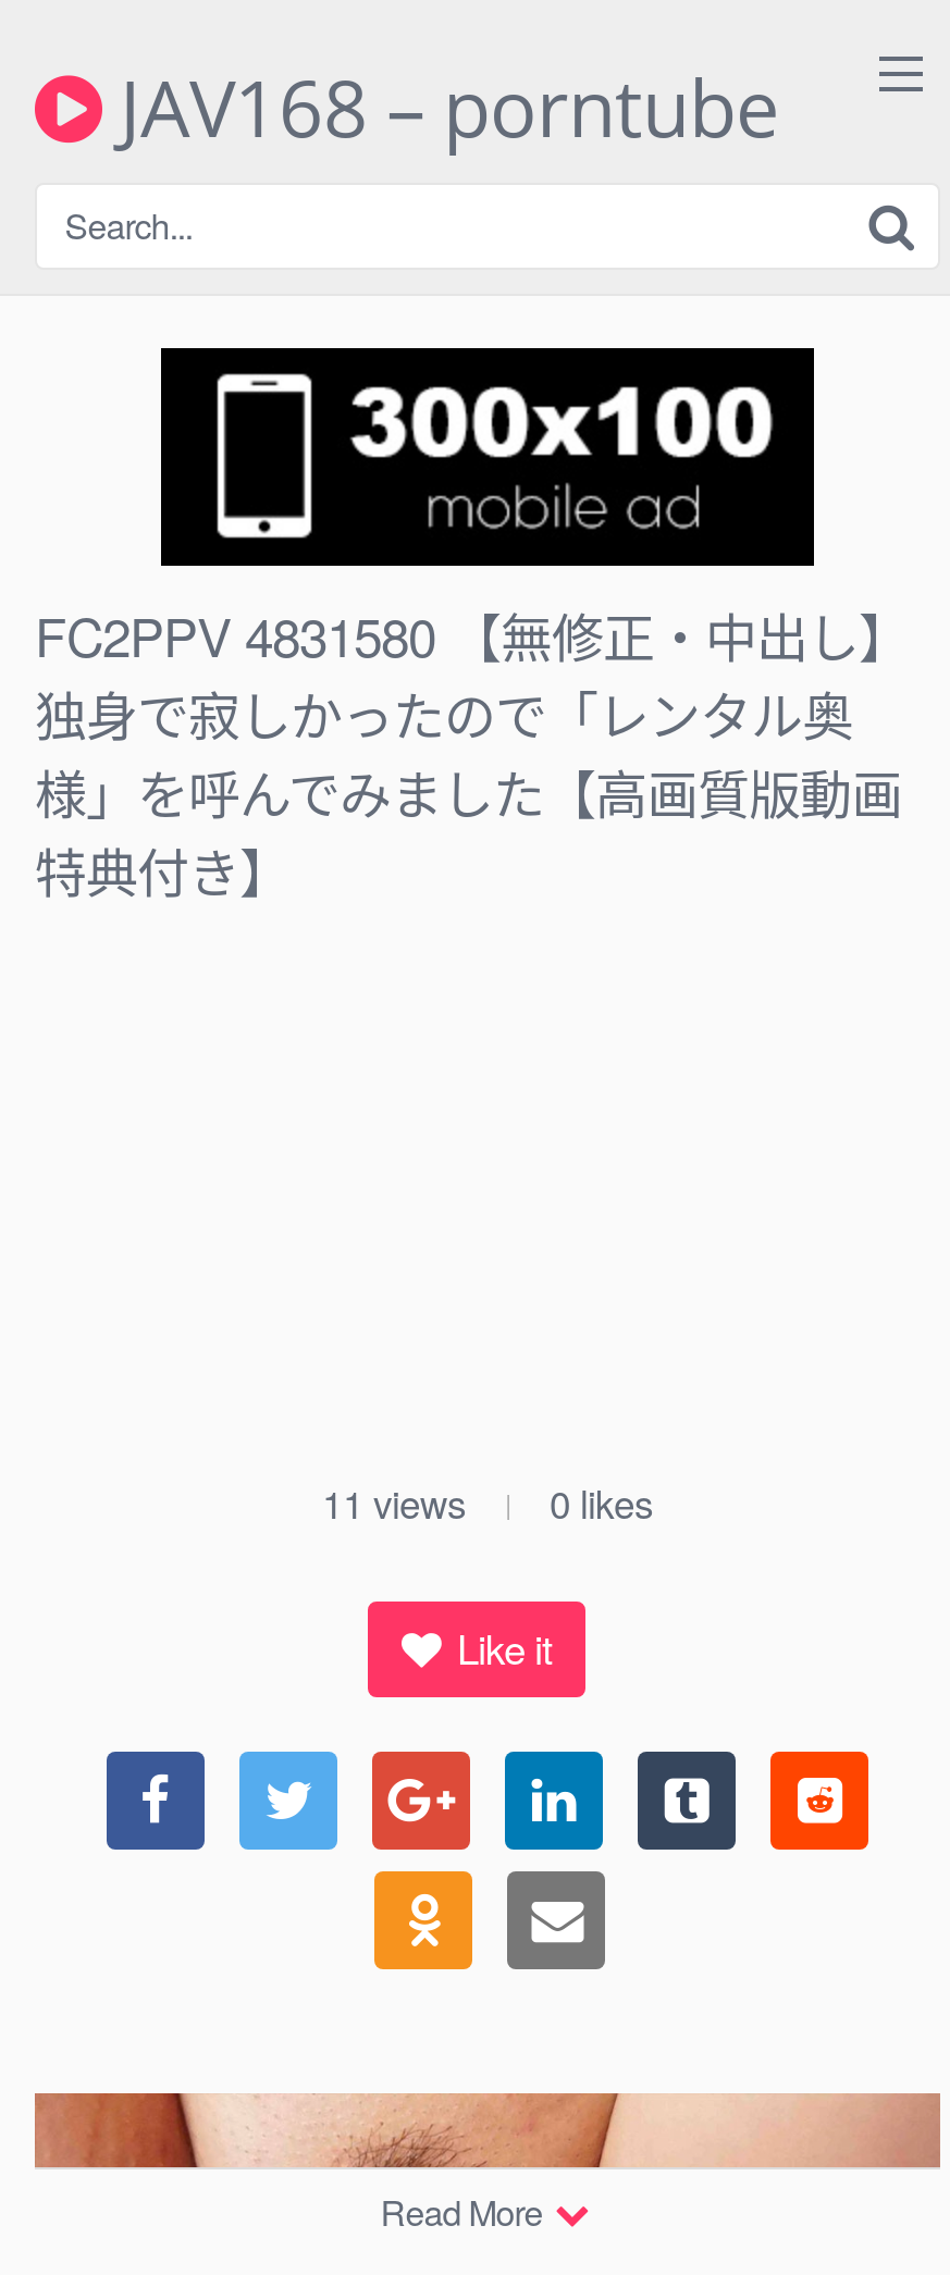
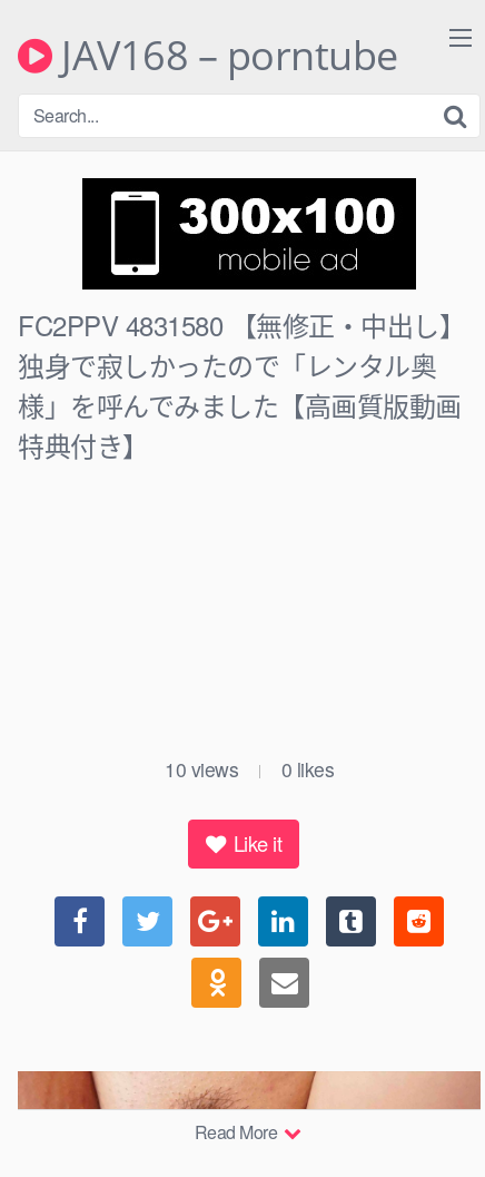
[322,1475,466,1530] 11 views -> [165,755,238,783] 10 views

